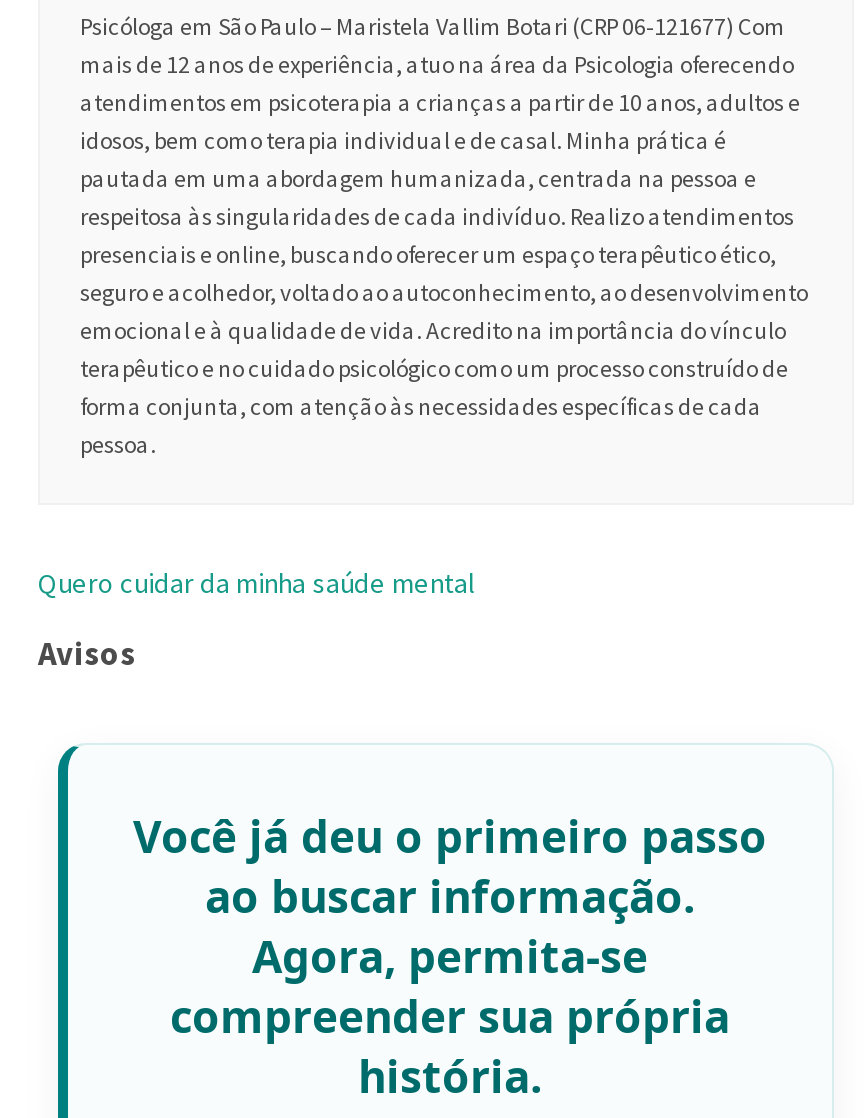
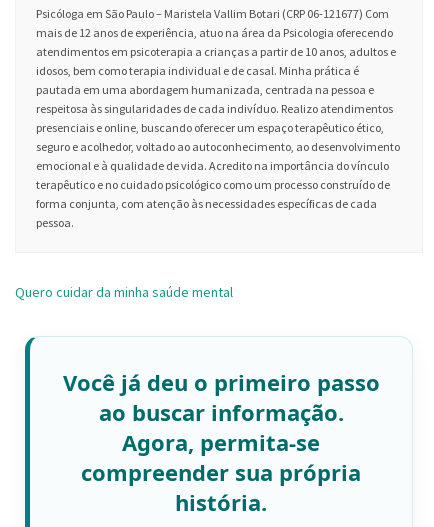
[38,633,136,673] Avisos -> none

